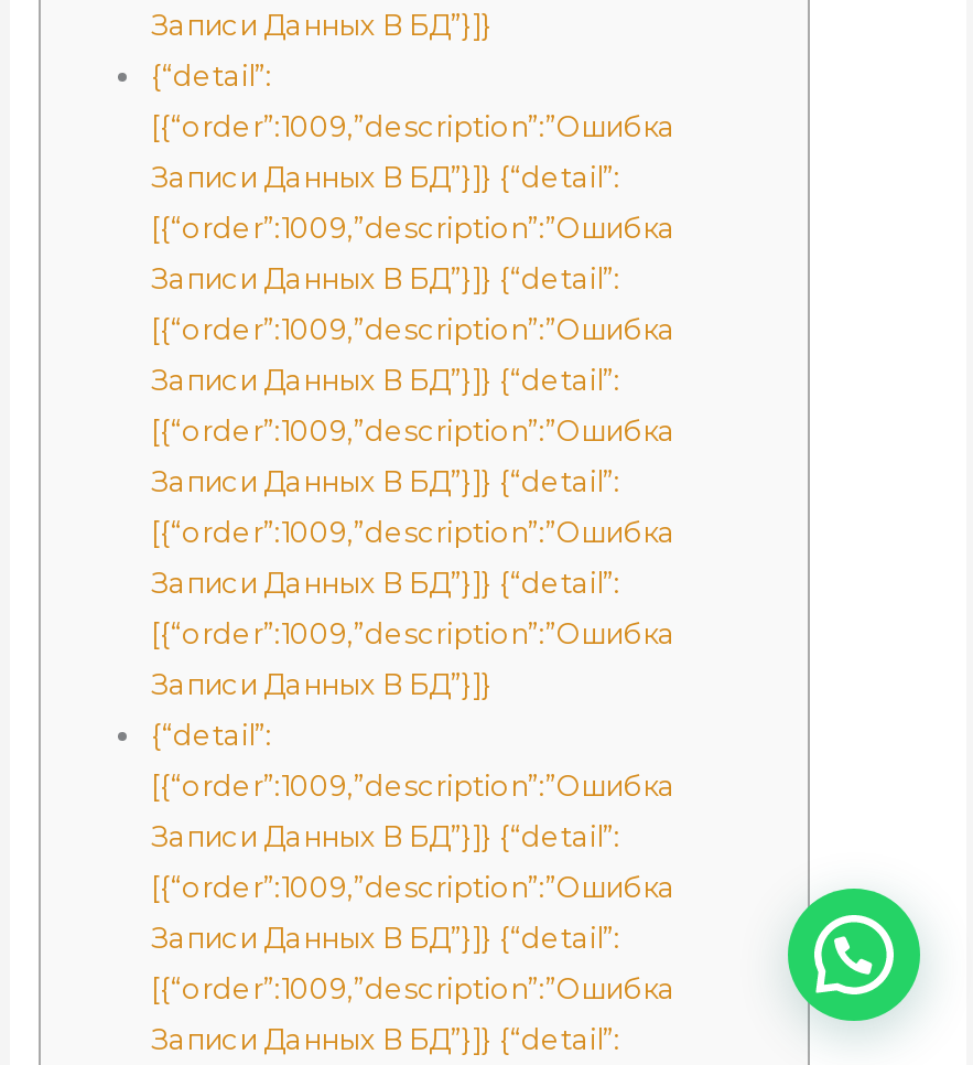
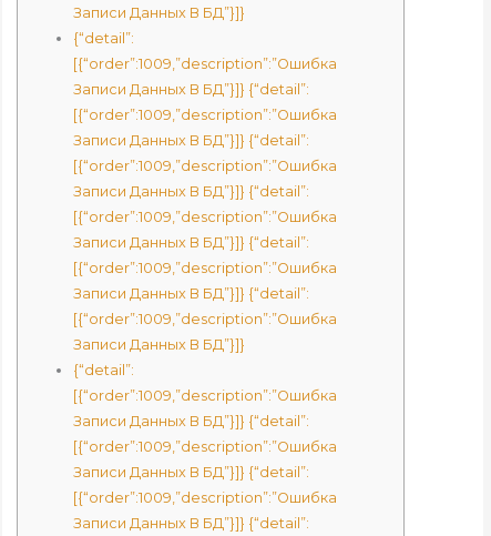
[781,884,931,1043] [image] -> none

